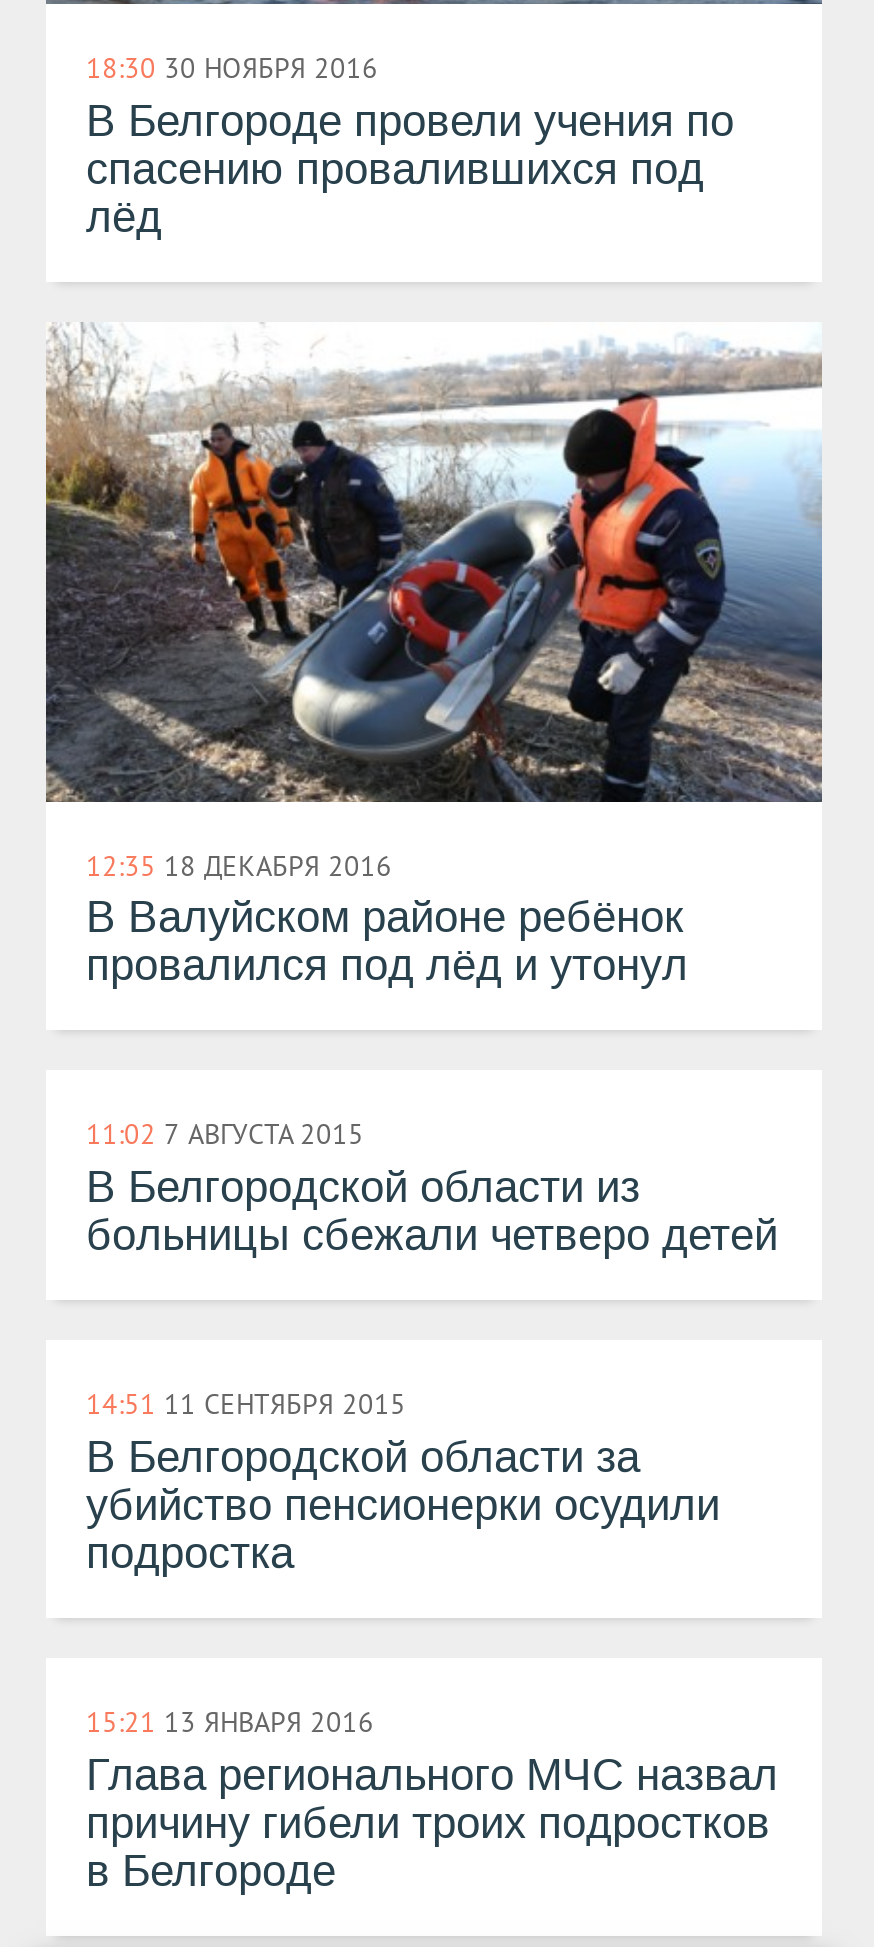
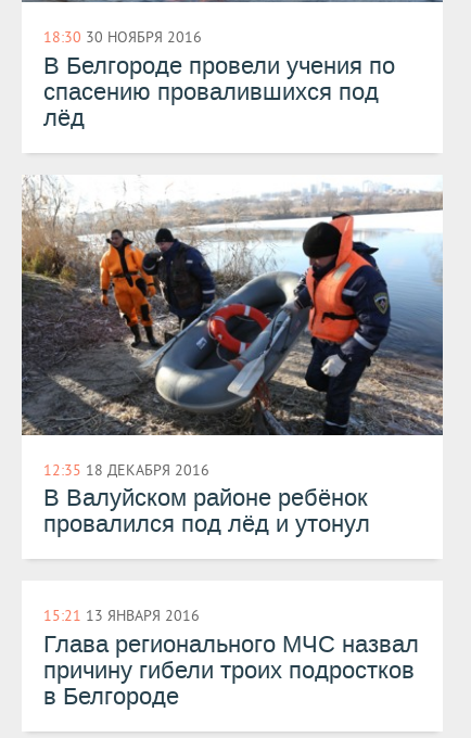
[86,1116,778,1582] 11:02 7 АВГУСТА 2015 | В Белгородской области из | больницы сбежали четверо детей | 14:51 11 СЕНТЯБРЯ 2015 | В Белгородской области за | убийство пенсионерки осудили | подростка -> none

